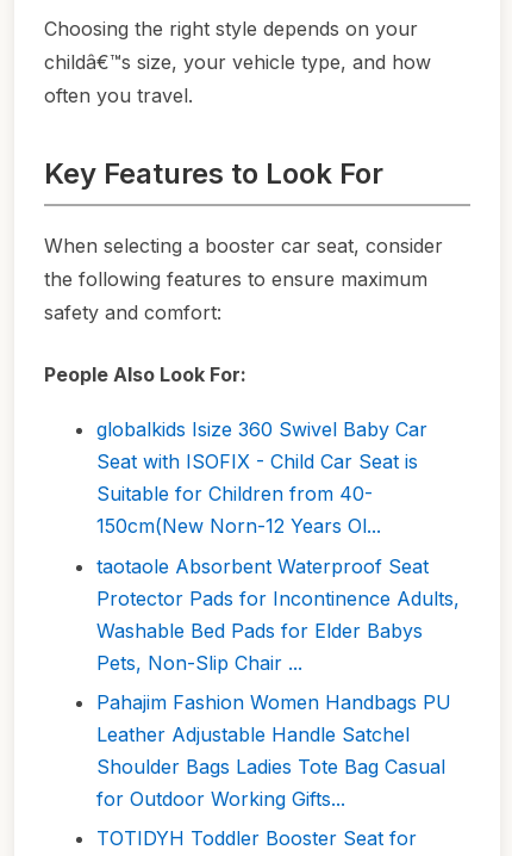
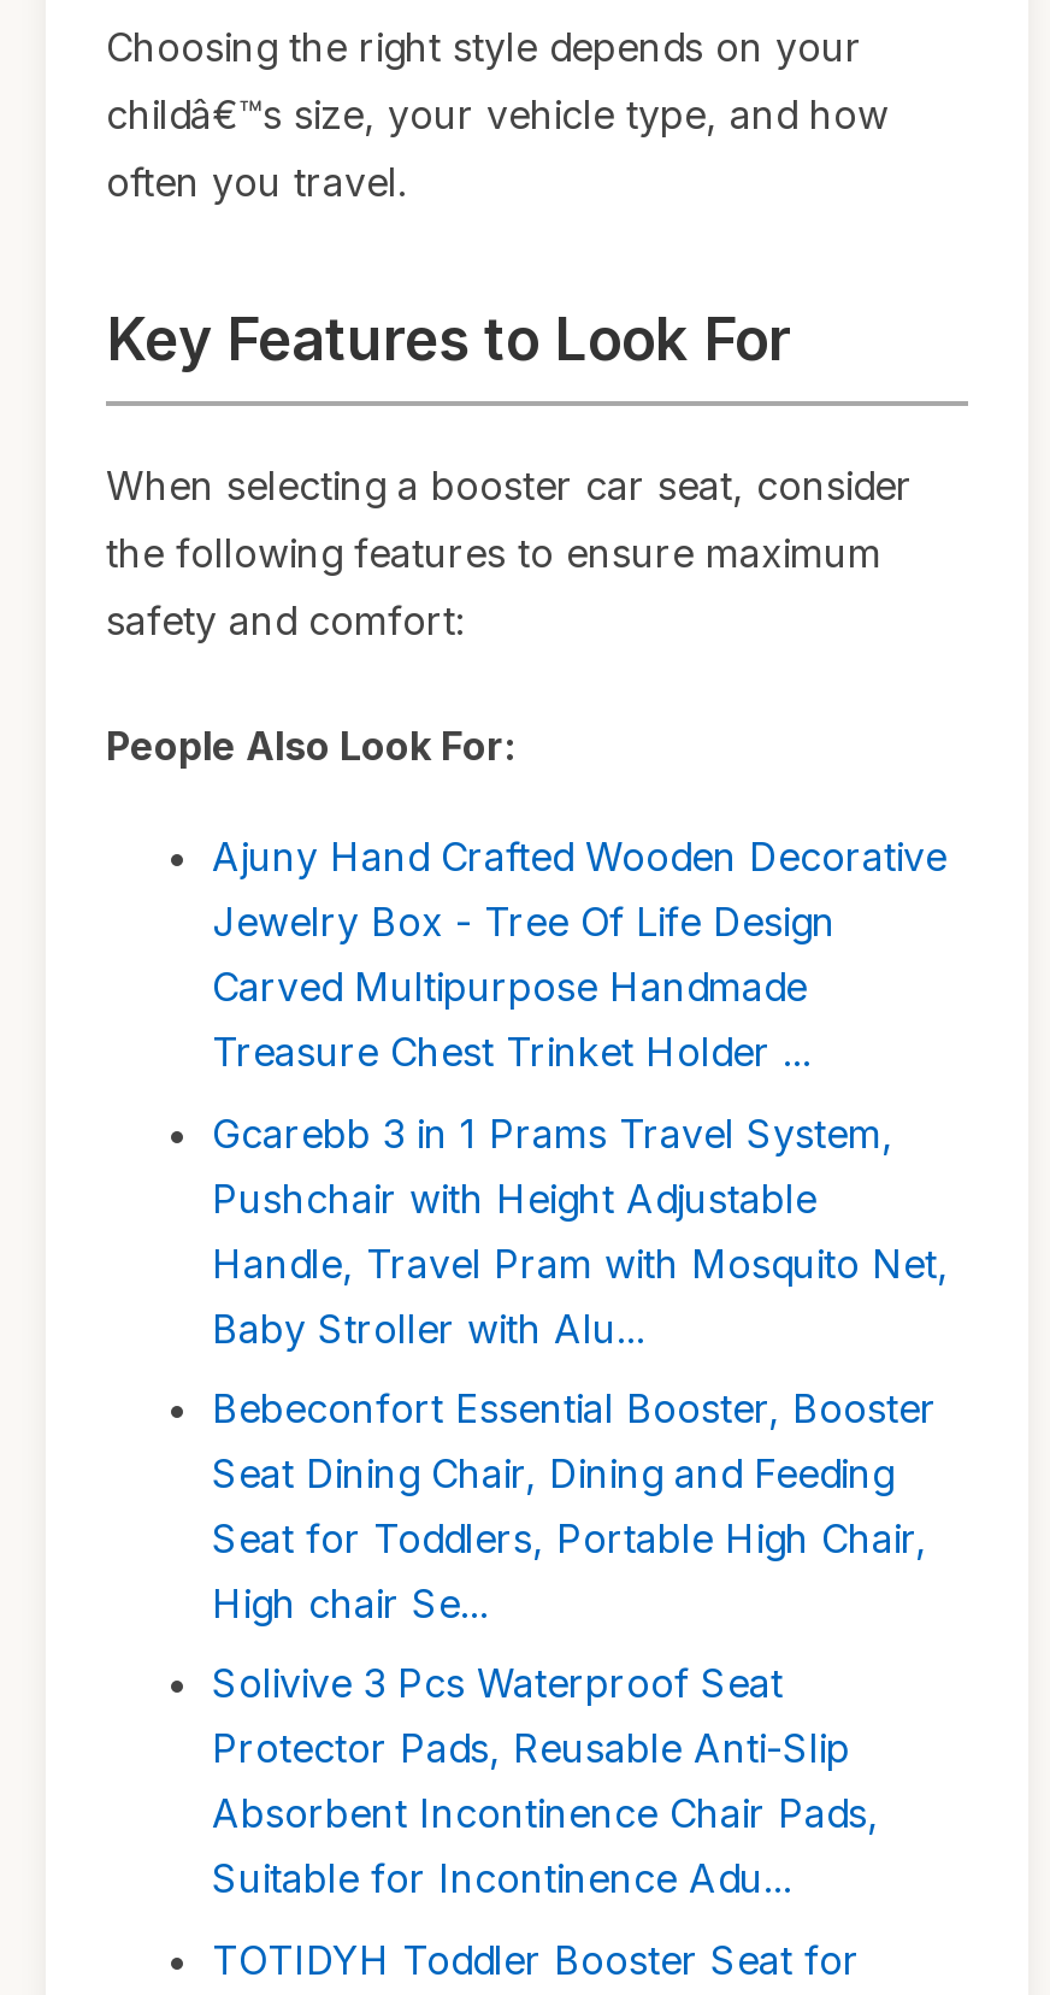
[96,418,460,811] globalkids Isize 360 Swivel Baby Car | Seat with ISOFIX - Child Car Seat is | Suitable for Children from 40- | 150cm(New Norn-12 Years Ol... | taotaole Absorbent Waterproof Seat | Protector Pads for Incontinence Adults, | Washable Bed Pads for Elder Babys | Pets, Non-Slip Chair ... | Pahajim Fashion Women Handbags PU | Leather Adjustable Handle Satchel | Shoulder Bags Ladies Tote Bag Casual | for Outdoor Working Gifts... -> [212,833,949,1903] Ajuny Hand Crafted Wooden Decorative | Jewelry Box - Tree Of Life Design | Carved Multipurpose Handmade | Treasure Chest Trinket Holder ... | Gcarebb 3 in 1 Prams Travel System, | Pushchair with Height Adjustable | Handle, Travel Pram with Mosquito Net, | Baby Stroller with Alu... | Bebeconfort Essential Booster, Booster | Seat Dining Chair, Dining and Feeding | Seat for Toddlers, Portable High Chair, | High chair Se... | Solivive 3 Pcs Waterproof Seat | Protector Pads, Reusable Anti-Slip | Absorbent Incontinence Chair Pads, | Suitable for Incontinence Adu...

